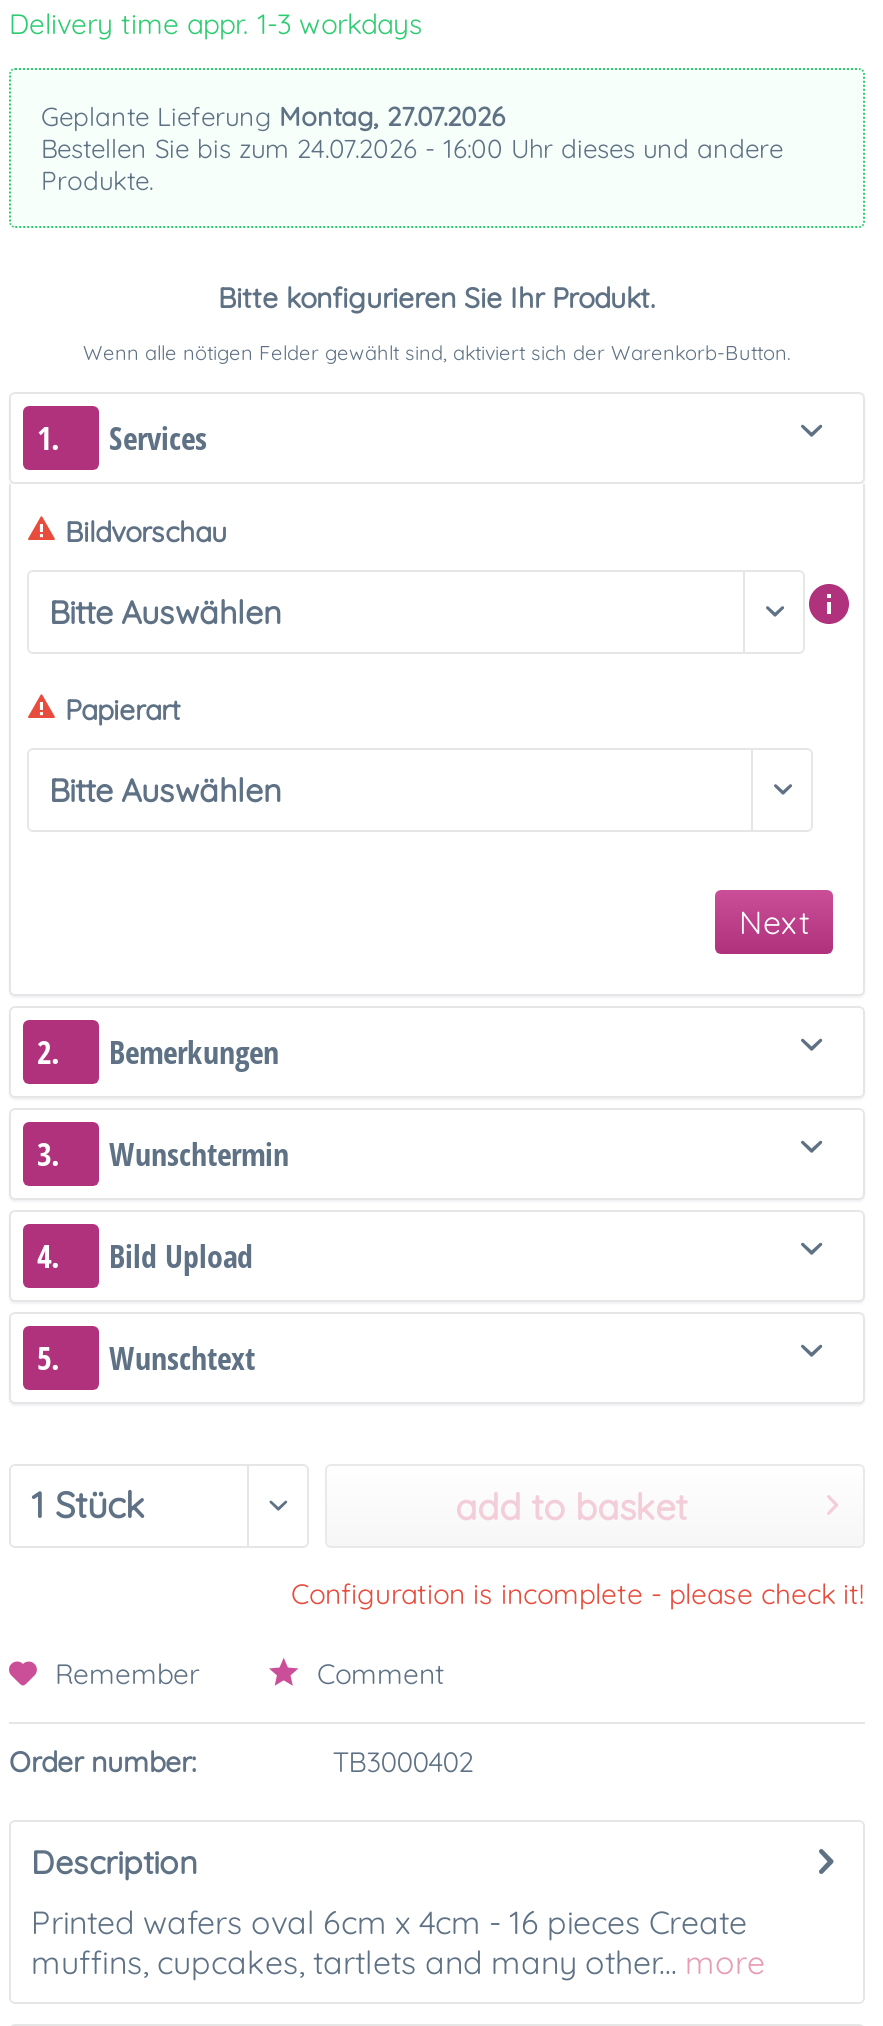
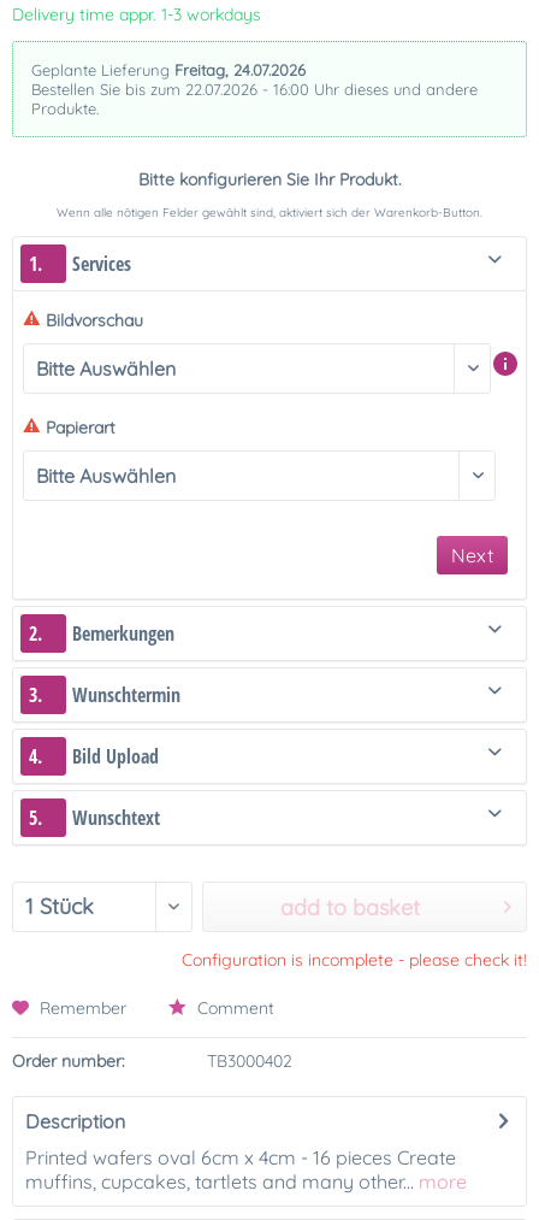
[41,100,505,132] Geplante Lieferung Montag, 27.07.2026 -> [31,60,306,79] Geplante Lieferung Freitag, 24.07.2026
[41,132,783,164] Bestellen Sie bis zum 24.07.2026 - 16:00 Uhr dieses und andere -> [31,79,478,99] Bestellen Sie bis zum 22.07.2026 - 16:00 Uhr dieses und andere

